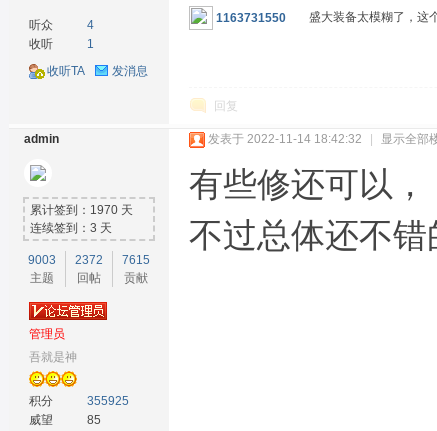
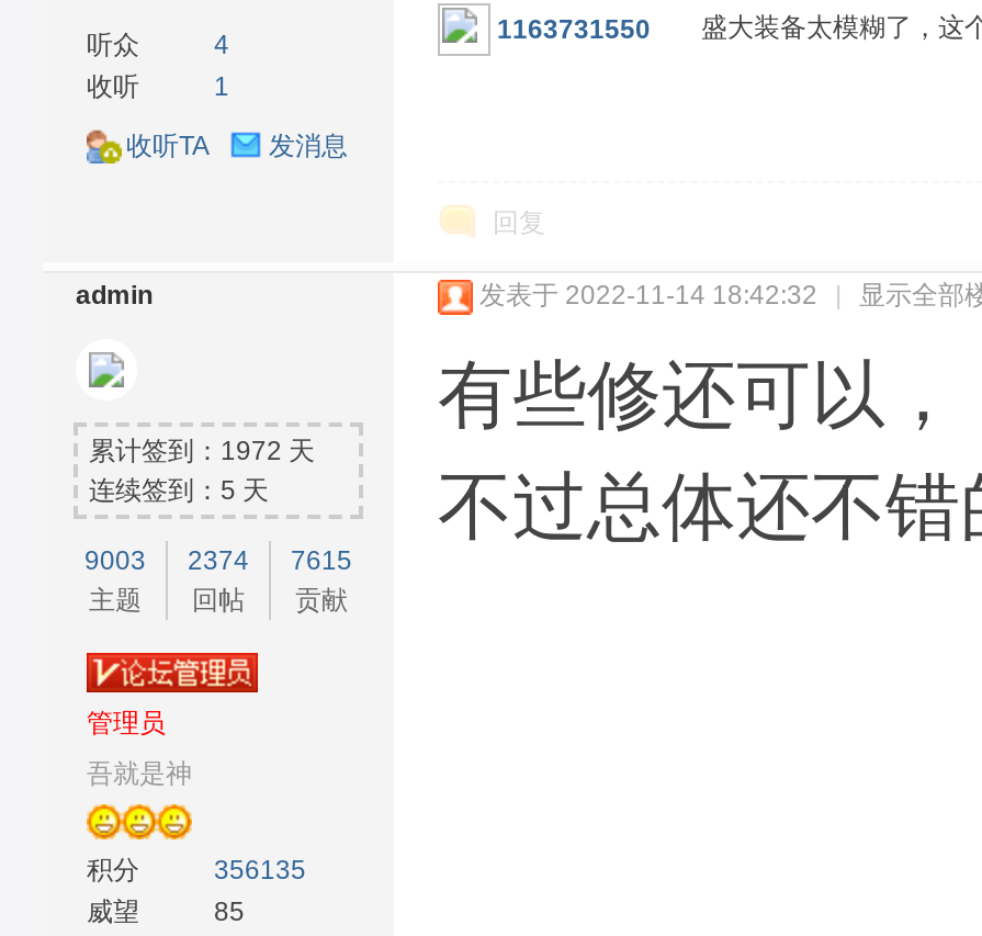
[30,203,133,217] 累计签到：1970 天 -> [89,436,315,466] 累计签到：1972 天
[30,221,112,235] 连续签到：3 天 -> [89,475,269,506] 连续签到：5 天
[28,253,150,267] 9003 2372 7615 -> [84,545,352,576] 9003 2374 7615
[87,394,129,408] 355925 -> [214,855,306,886] 356135

